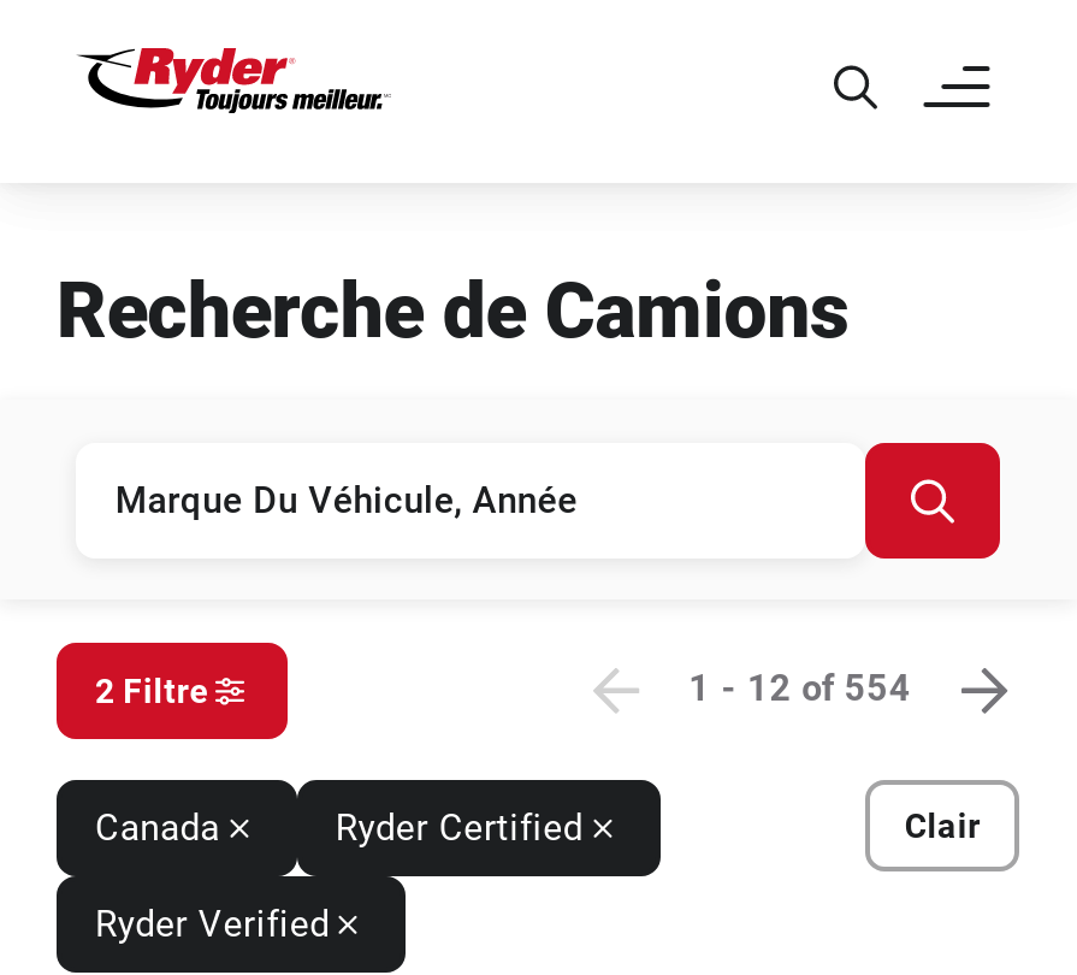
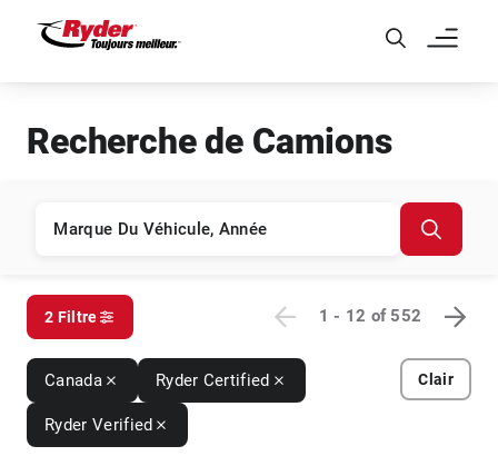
[689,668,911,711] 1 - 12 of 554 -> [319,306,422,326] 1 - 12 of 552

